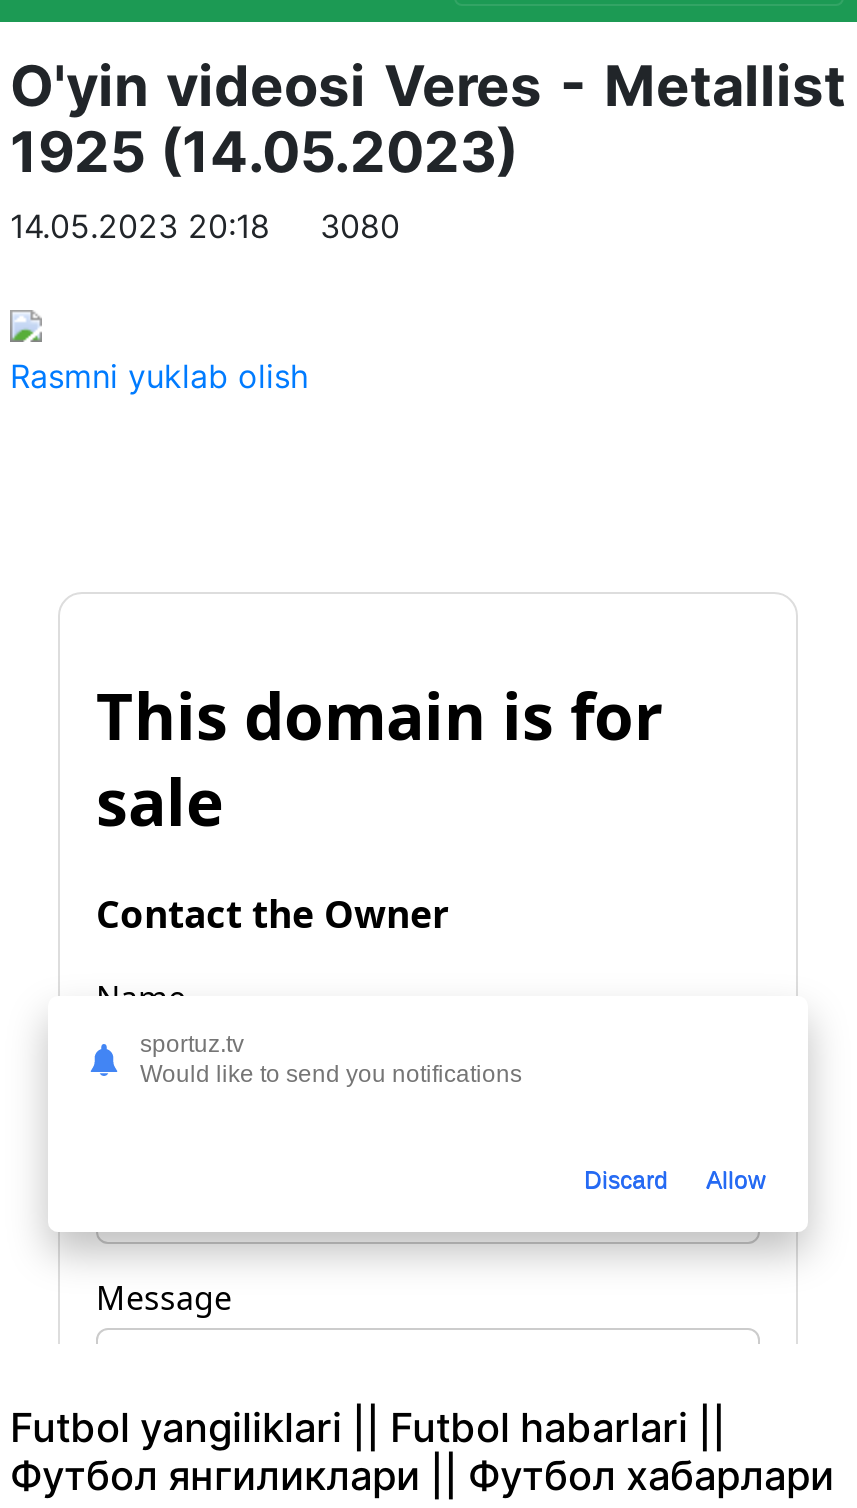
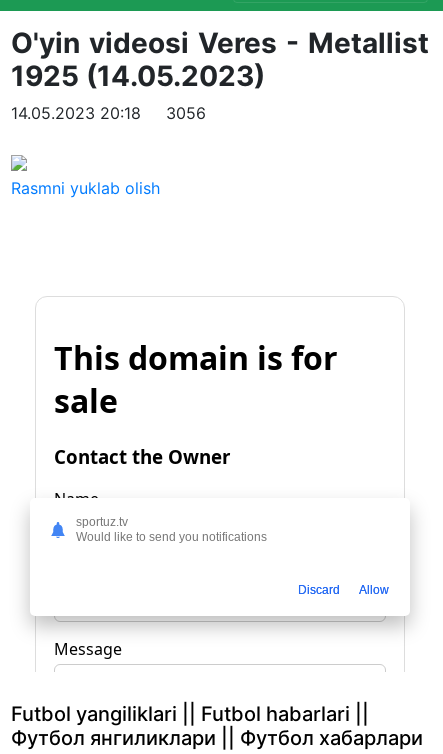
[10,206,400,246] 14.05.2023 20:18 3080 -> [11,103,206,123] 14.05.2023 20:18 3056

